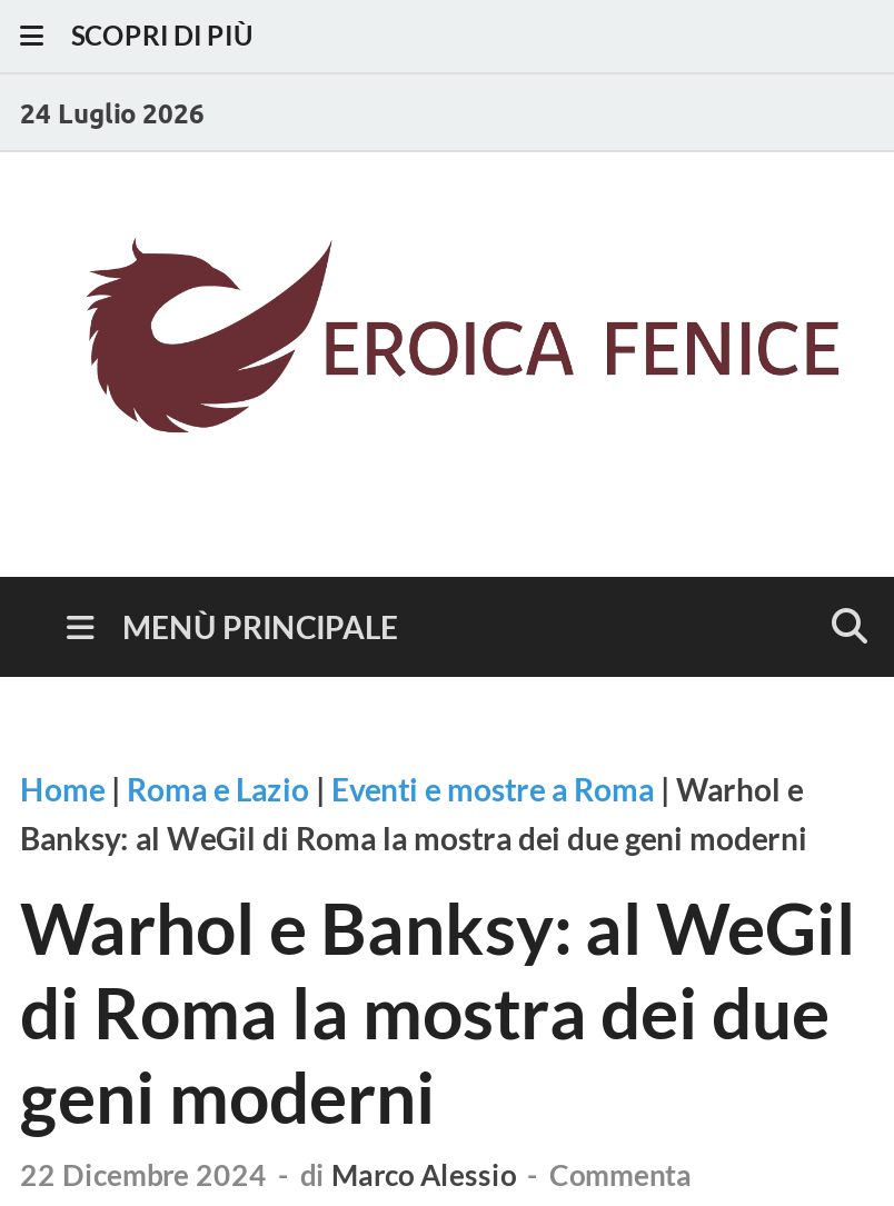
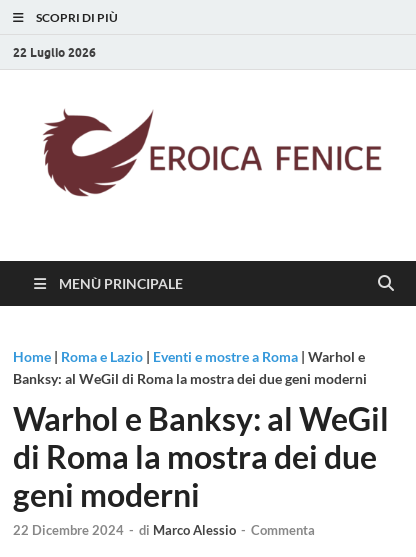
[20,96,205,129] 24 Luglio 2026 -> [13,44,96,59] 22 Luglio 2026

